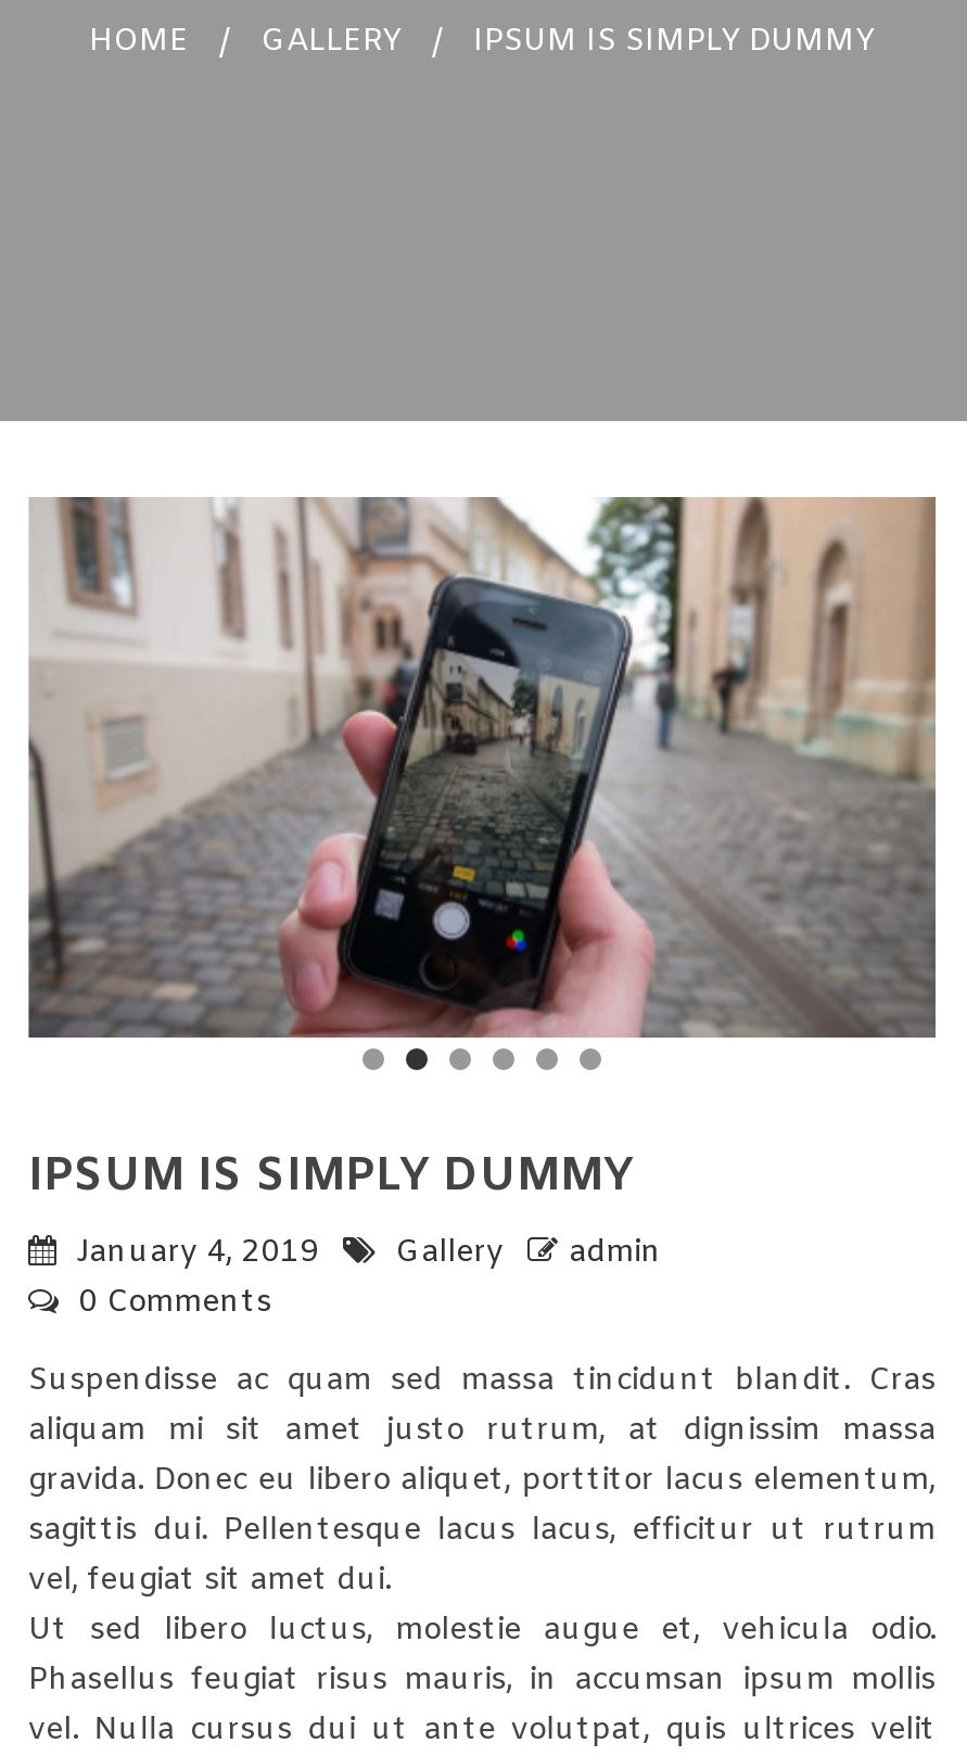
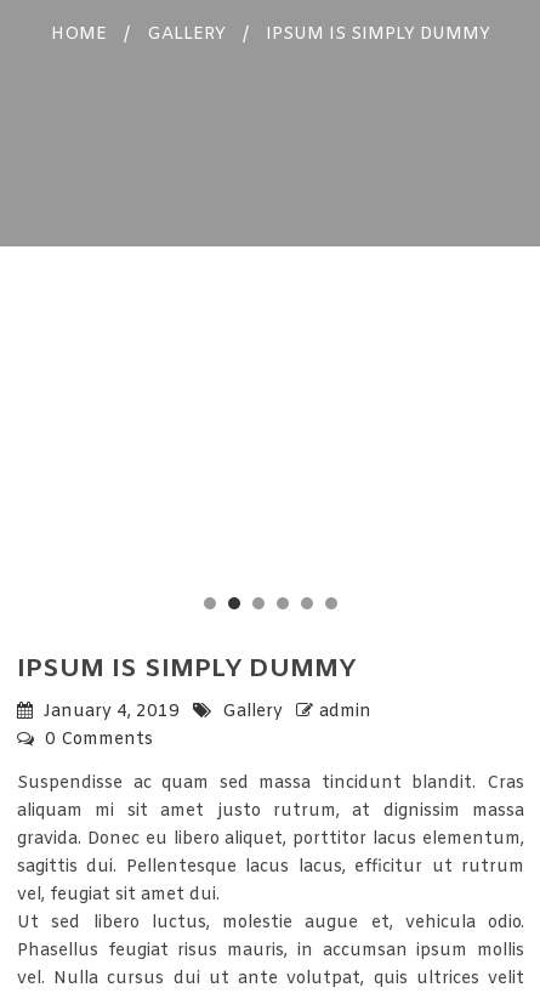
[26,495,938,1040] [image] -> none

